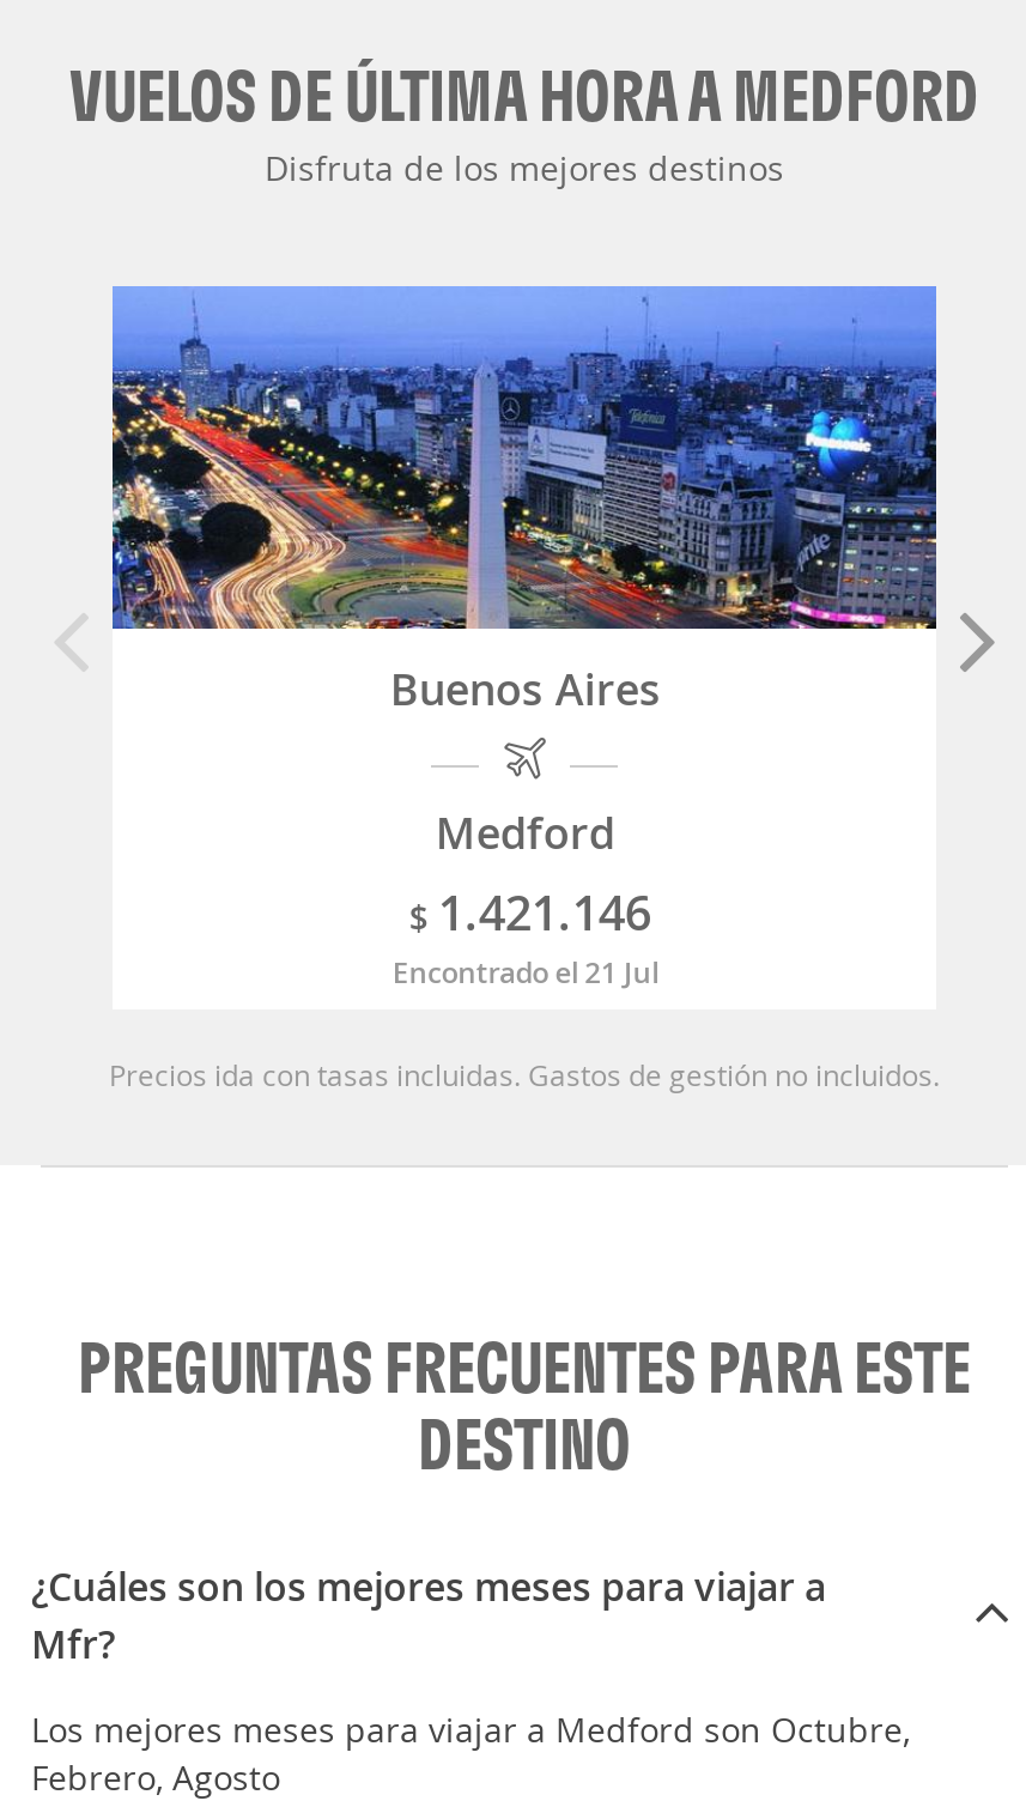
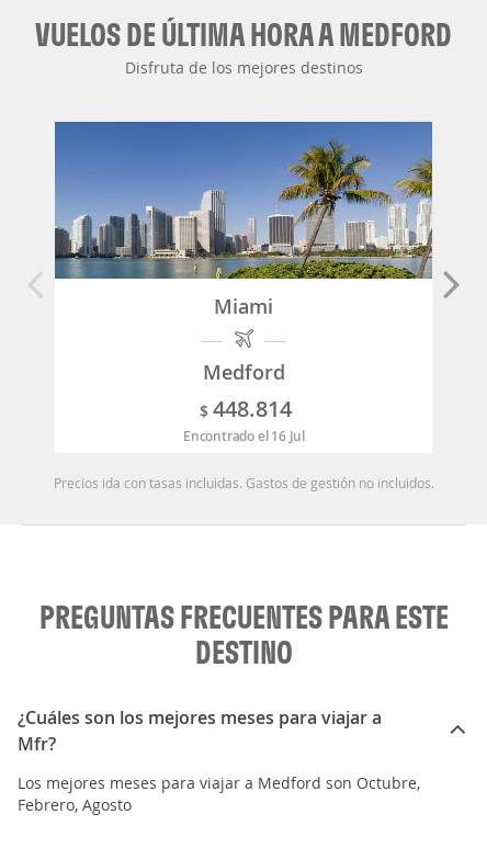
[110,286,939,717] [image] | Buenos Aires -> [54,121,433,319] [image] | Miami
[409,880,651,944] $ 1.421.146 -> [200,394,292,423] $ 448.814
[392,952,658,992] Encontrado el 21 Jul -> [183,427,305,445] Encontrado el 16 Jul

